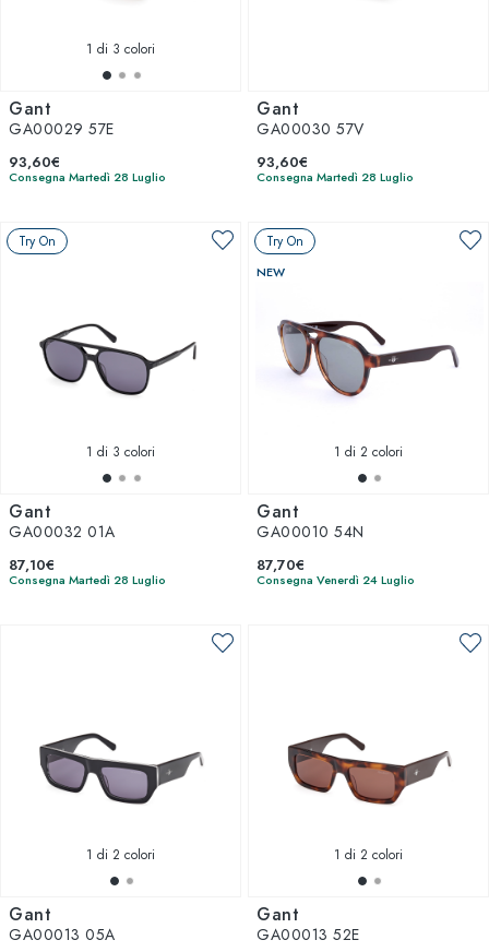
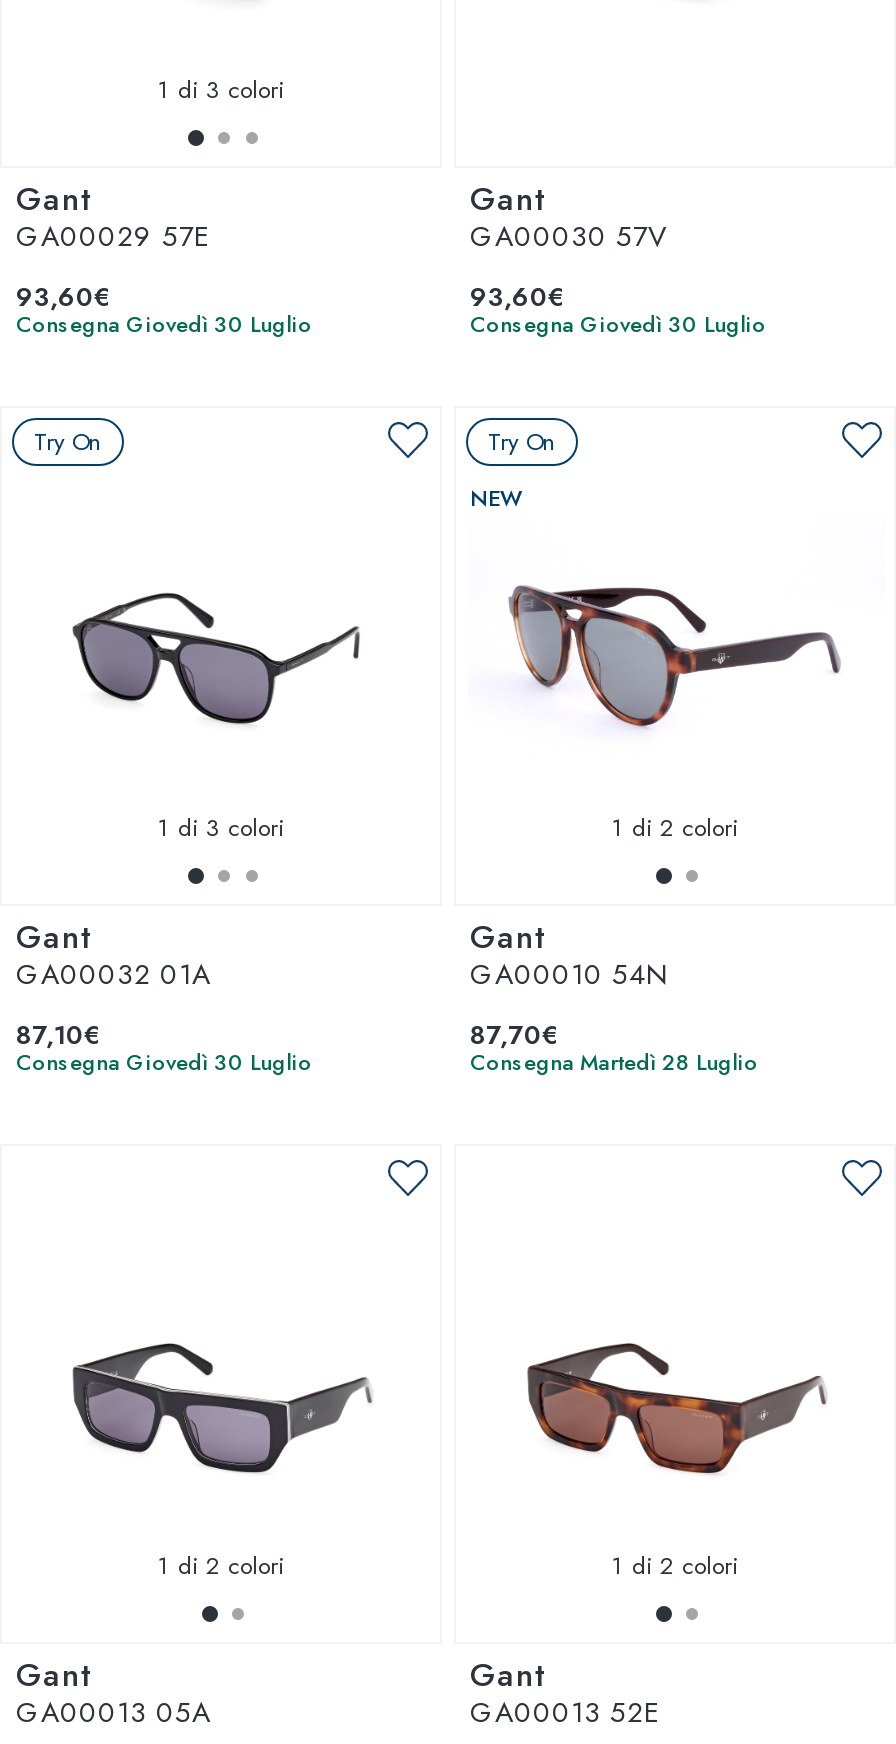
[9,168,166,186] Consegna Martedì 28 Luglio -> [16,308,312,340] Consegna Giovedì 30 Luglio
[257,168,414,186] Consegna Martedì 28 Luglio -> [470,308,766,340] Consegna Giovedì 30 Luglio
[9,571,166,588] Consegna Martedì 28 Luglio -> [16,1046,312,1078] Consegna Giovedì 30 Luglio
[257,571,415,588] Consegna Venerdì 24 Luglio -> [470,1046,758,1078] Consegna Martedì 28 Luglio

